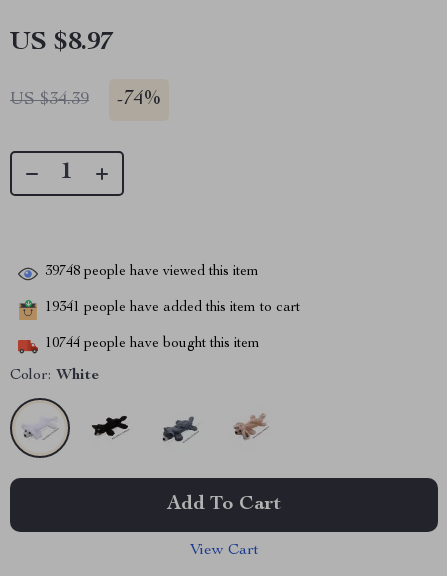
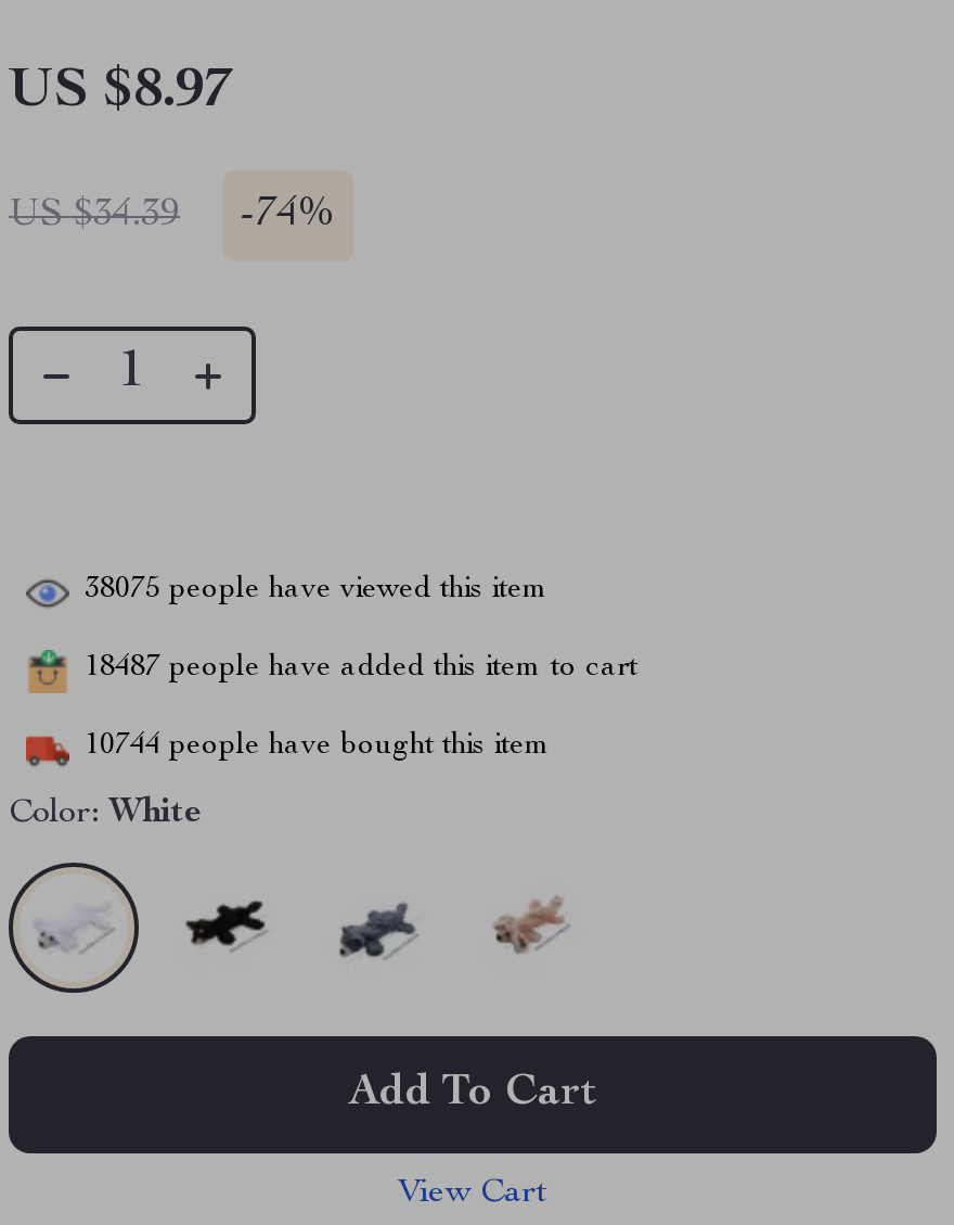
[45,265,259,279] 39748 people have viewed this item -> [85,575,549,605] 38075 people have viewed this item
[45,301,300,315] 19341 people have added this item to cart -> [85,653,637,683] 18487 people have added this item to cart

